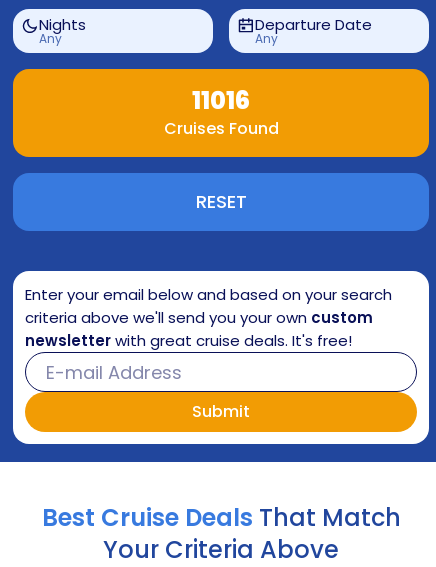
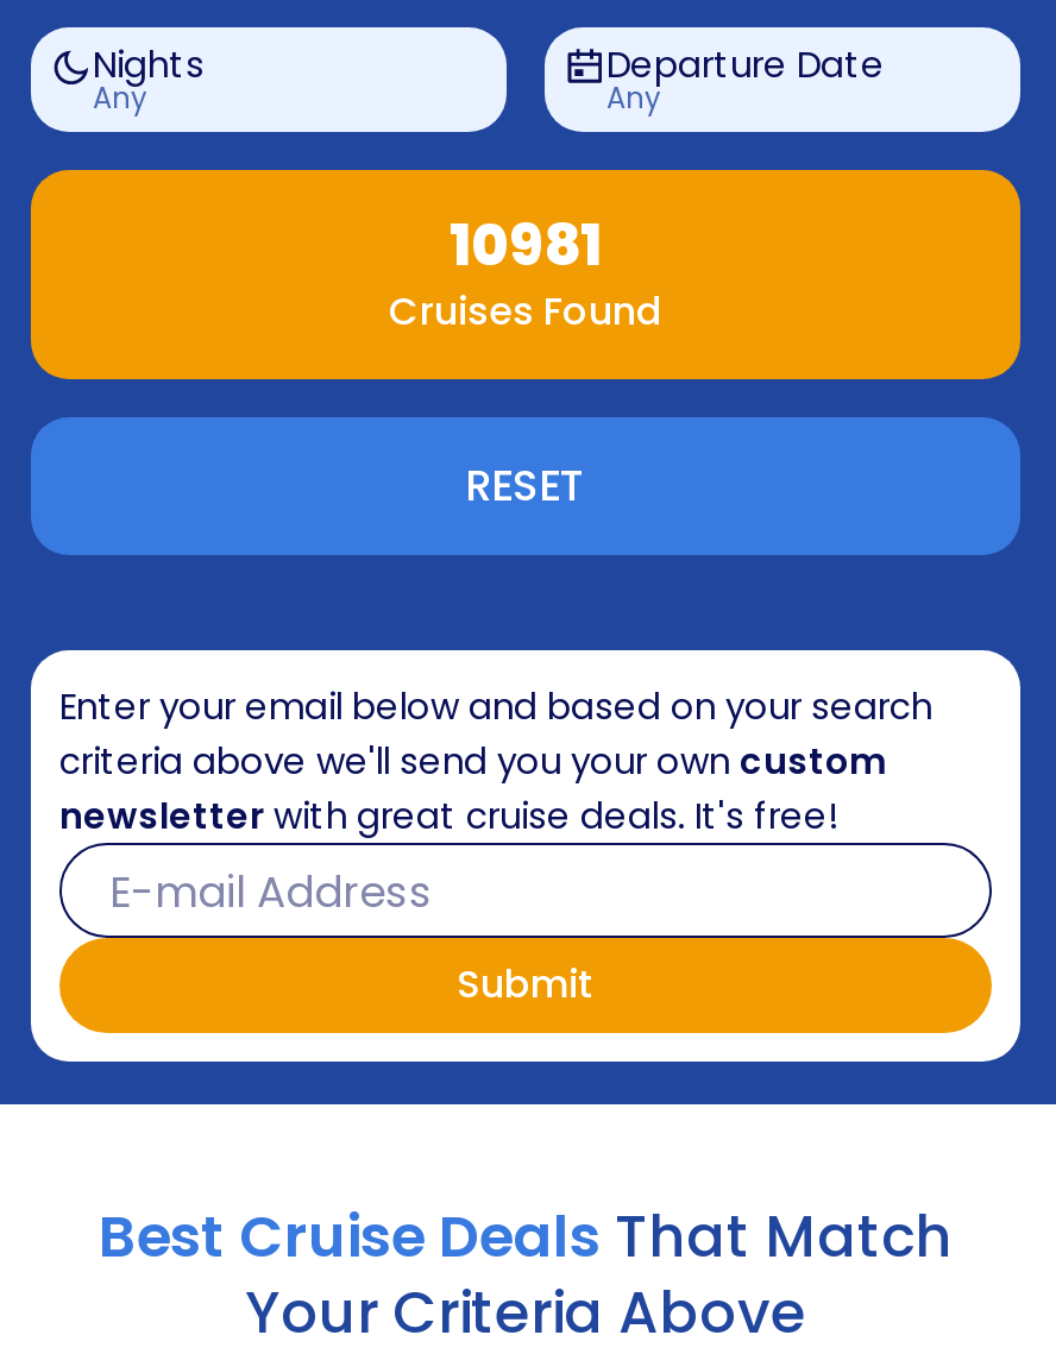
[192,84,250,117] 11016 -> [450,206,602,284] 10981

